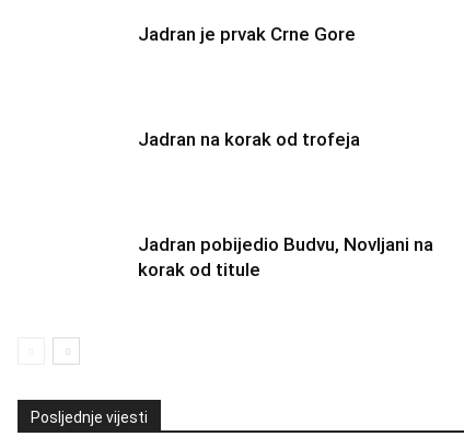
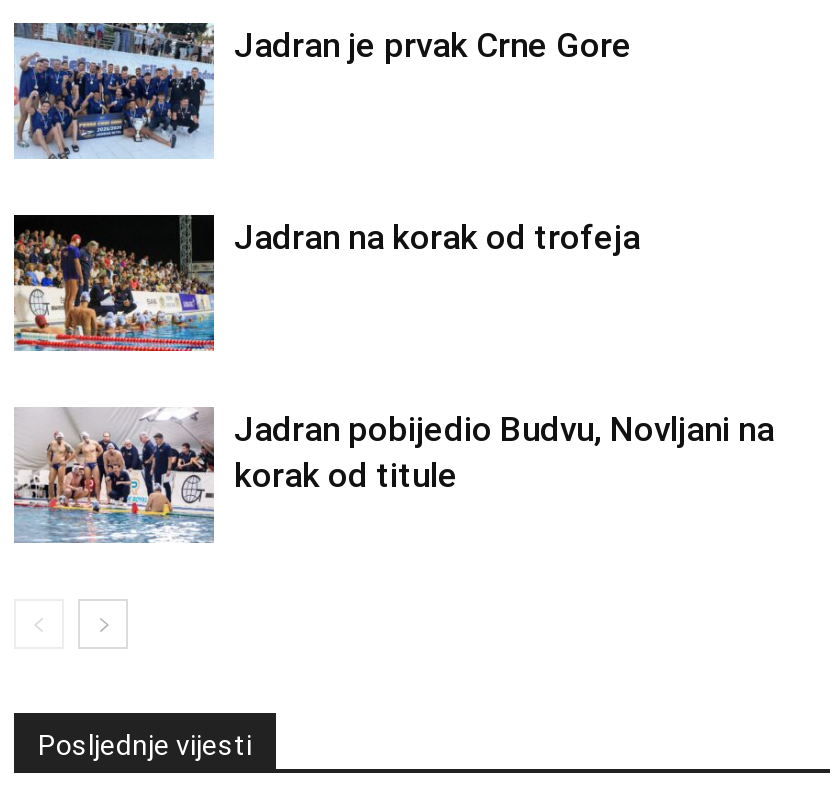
none -> [12,20,216,160] [image]
none -> [12,212,216,354] [image]
none -> [12,406,216,544] [image]

